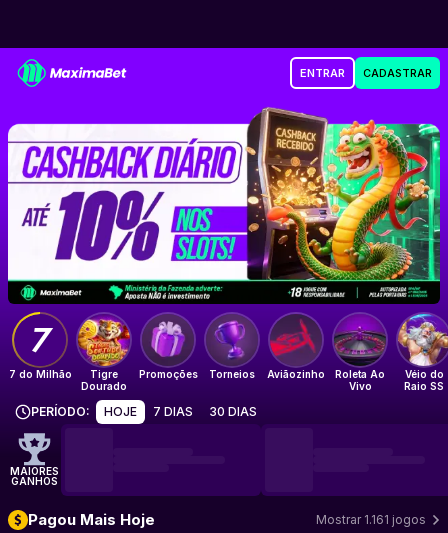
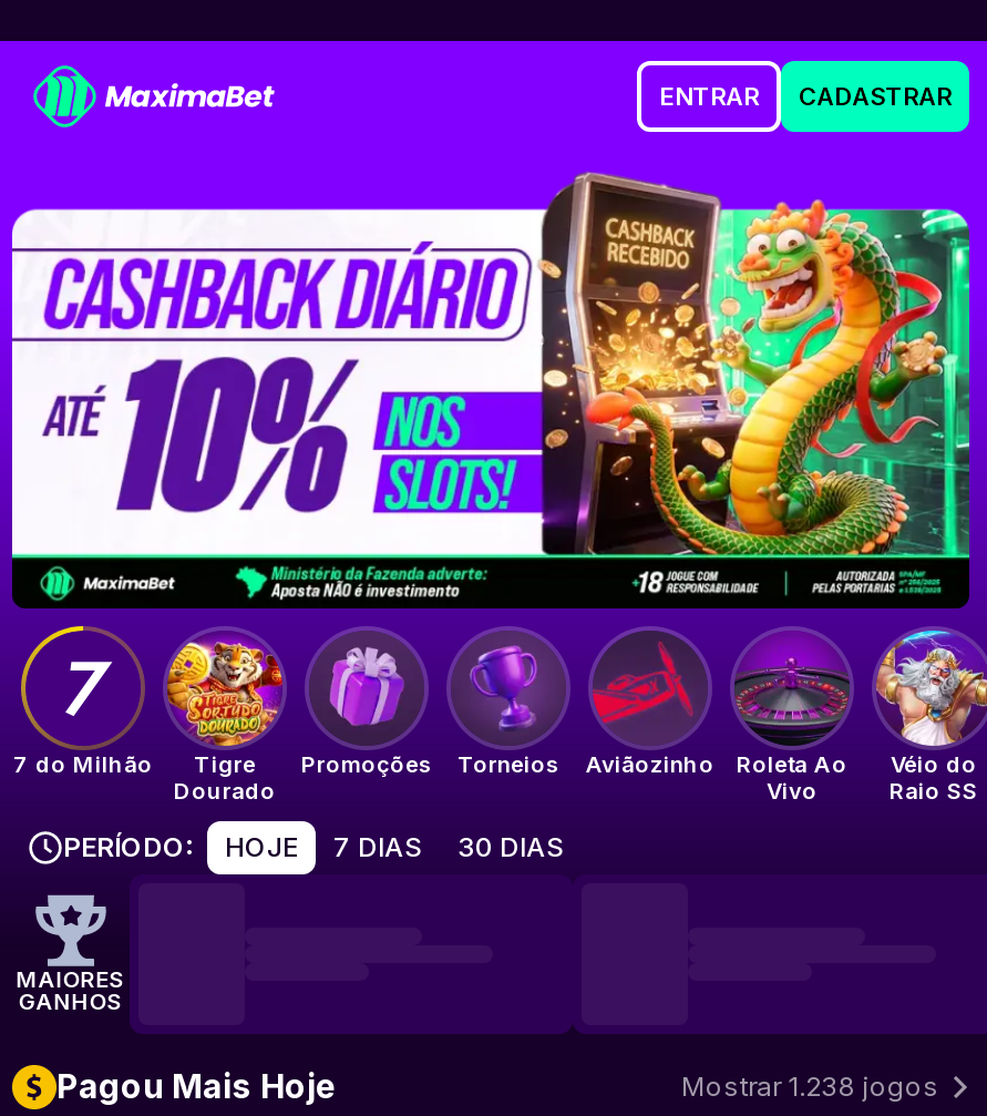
[316,512,426,527] Mostrar 1.161 jogos -> [681,1069,938,1102] Mostrar 1.238 jogos

